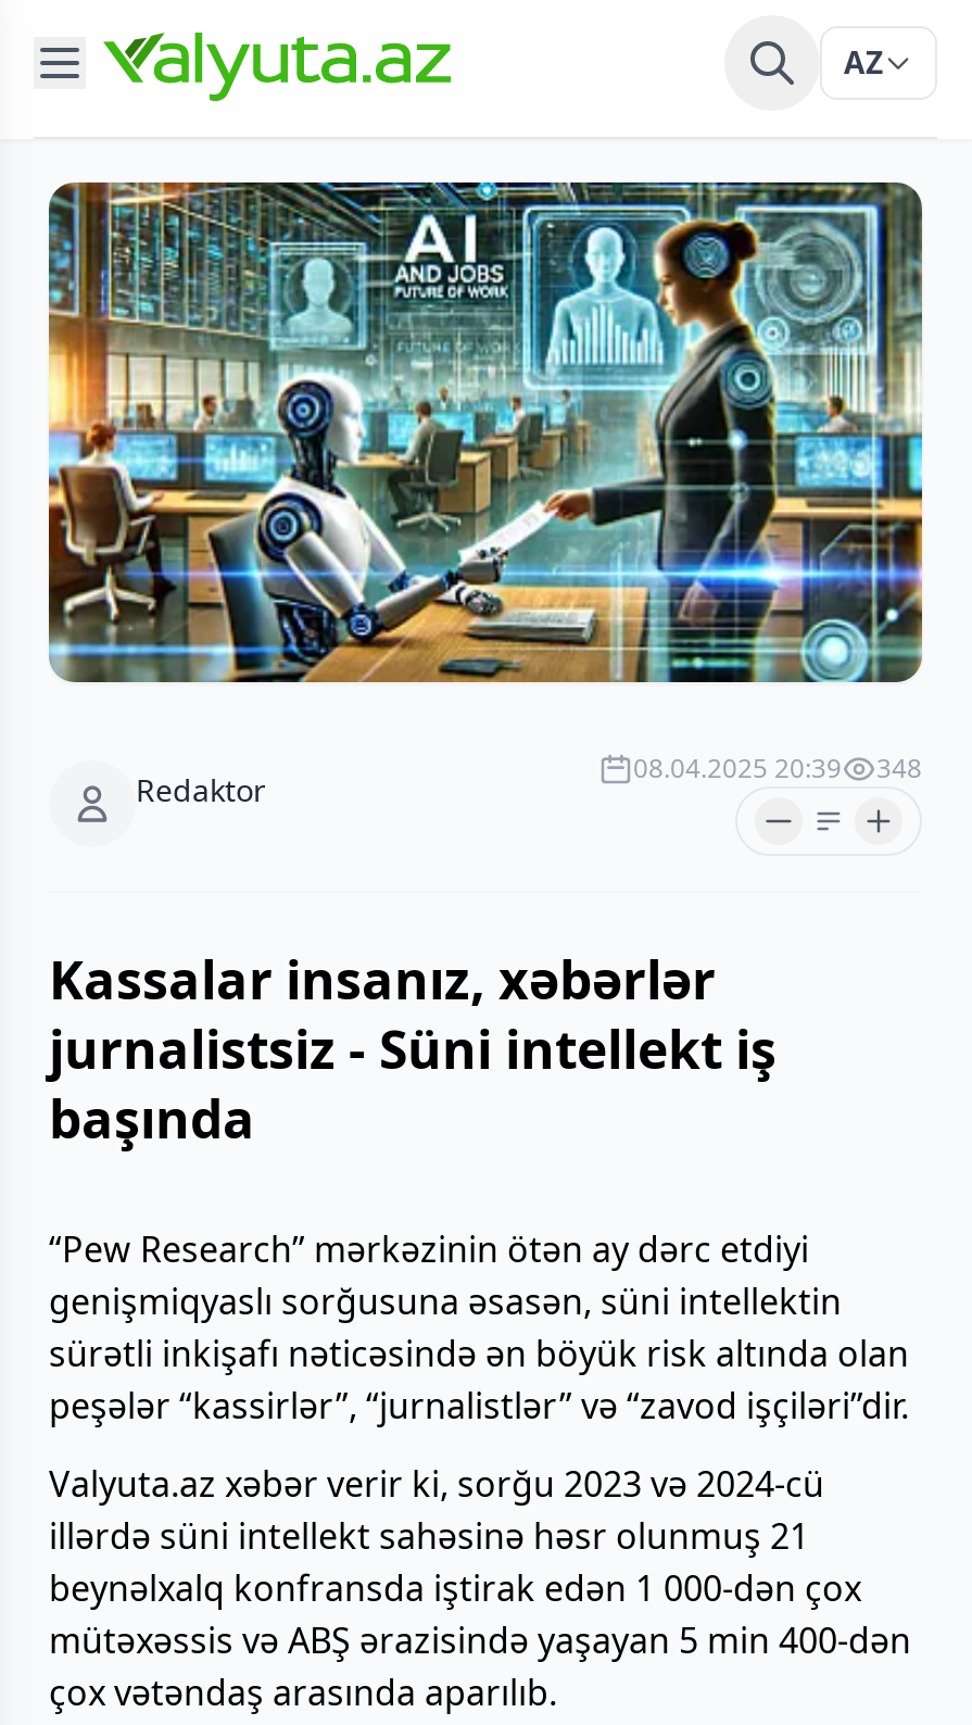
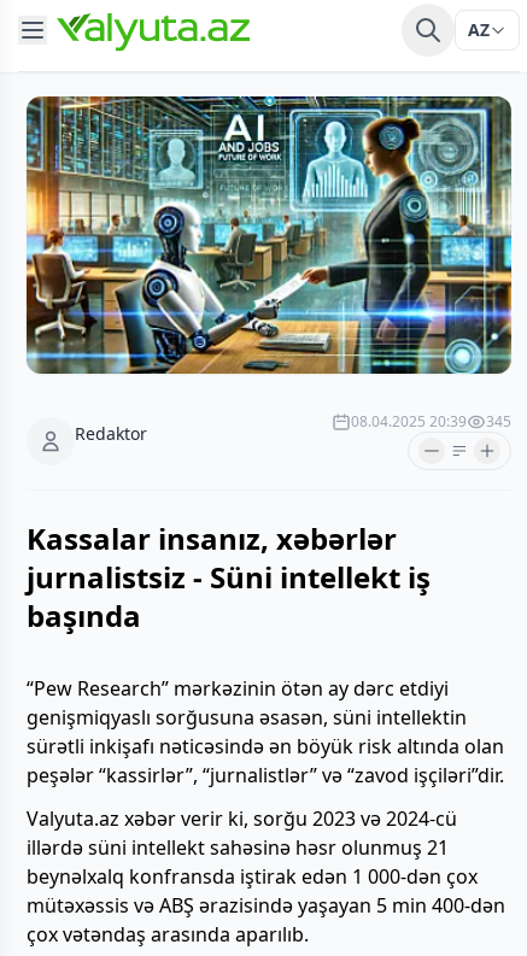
[633,749,922,786] 08.04.2025 20:39 348 -> [351,411,511,431] 08.04.2025 20:39 345

